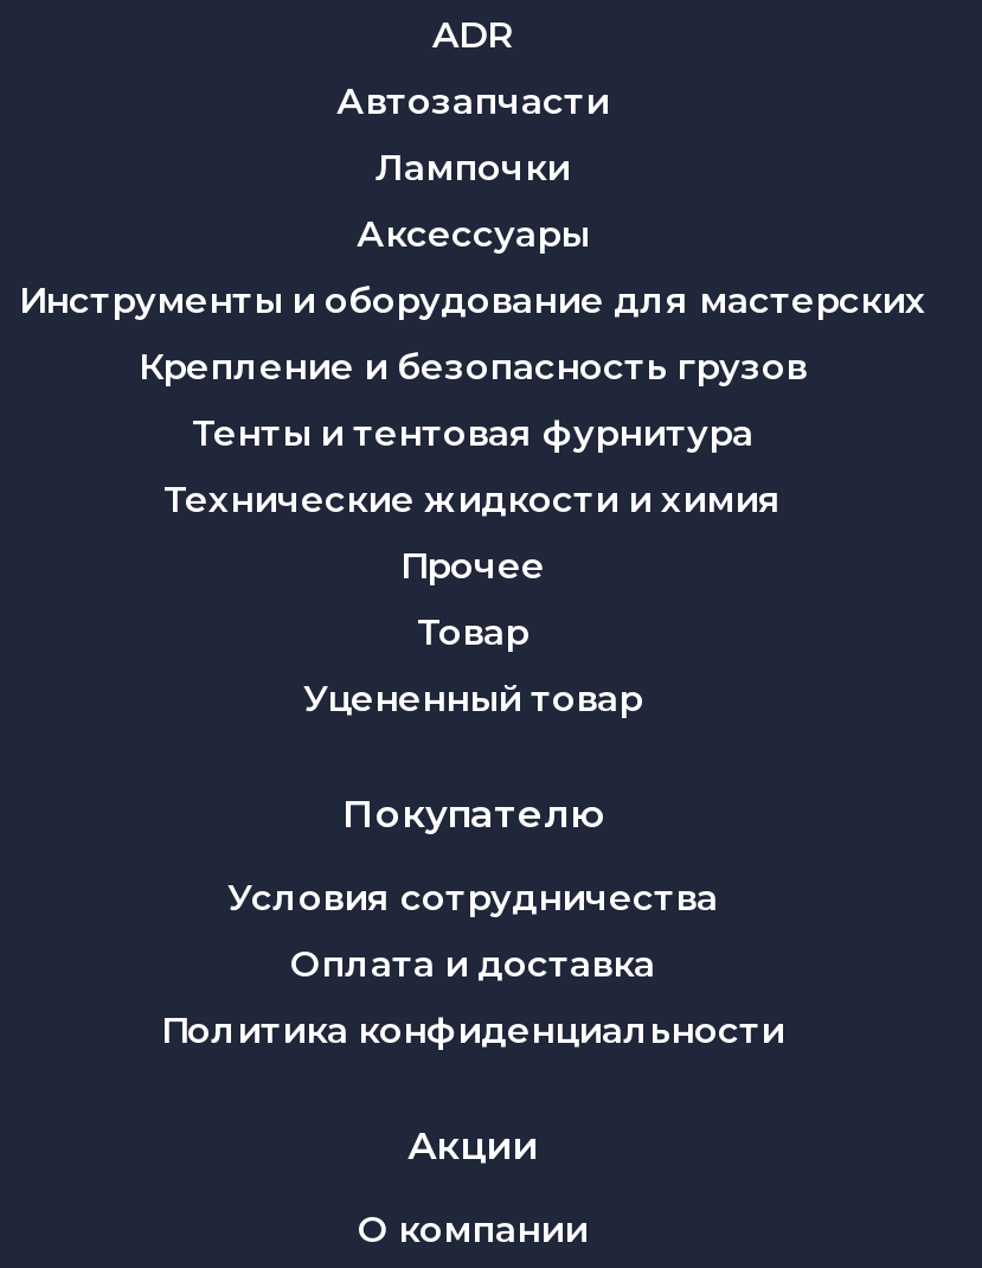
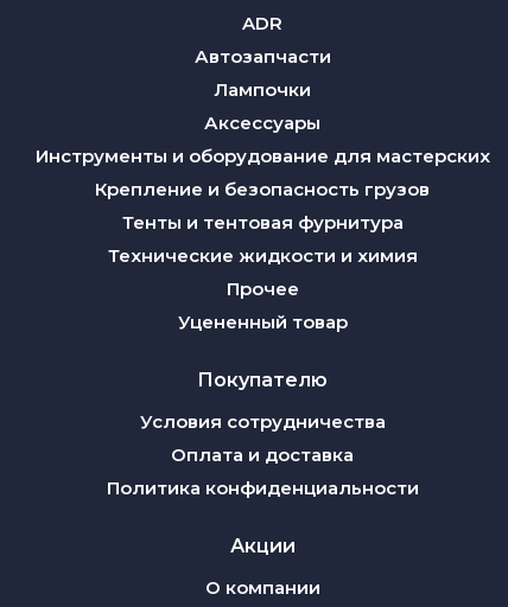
[417,609,528,654] Товар -> none

